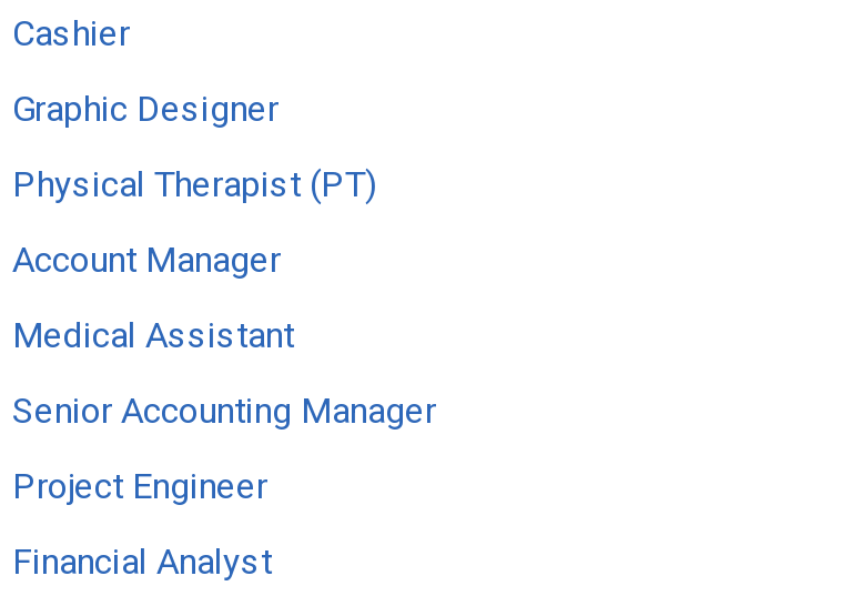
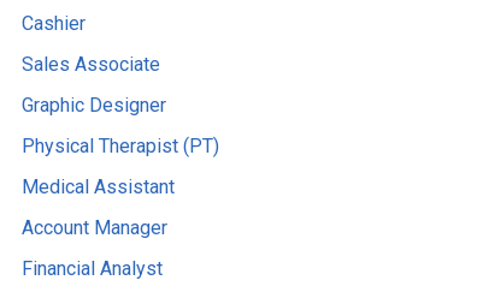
none -> [22,53,160,76] Sales Associate
moved [12,89,376,206] -> [22,94,219,158]: Graphic Designer | Physical Therapist (PT)
moved [12,240,281,282] -> [22,217,167,240]: Account Manager
[12,390,436,508] Senior Accounting Manager | Project Engineer -> none

